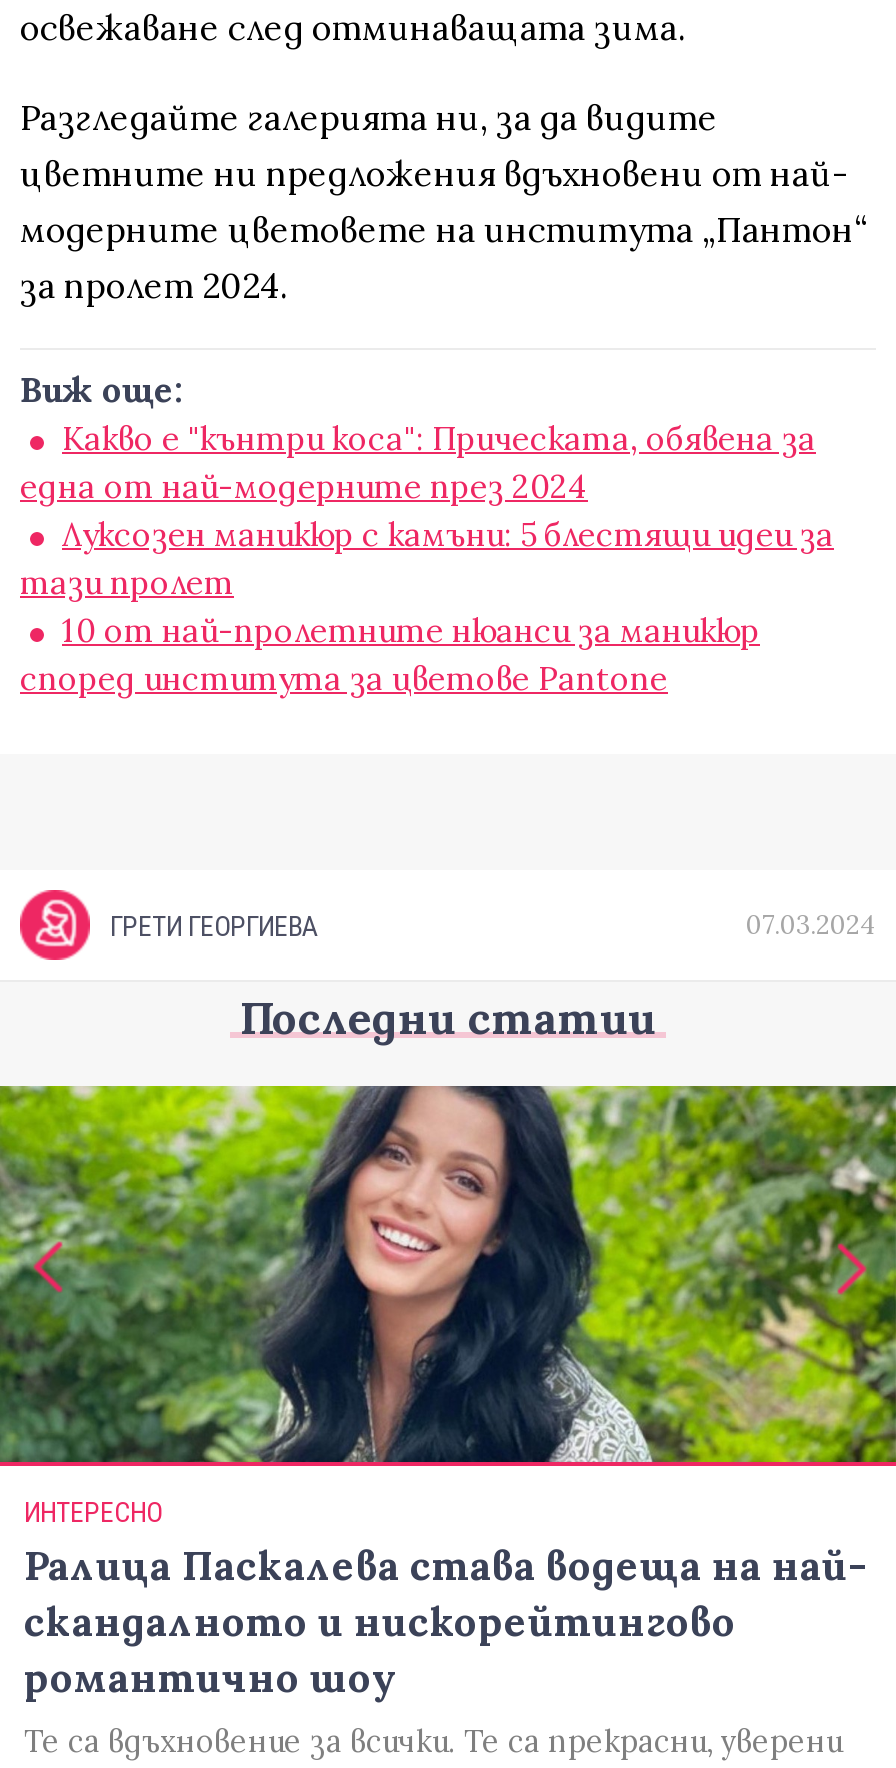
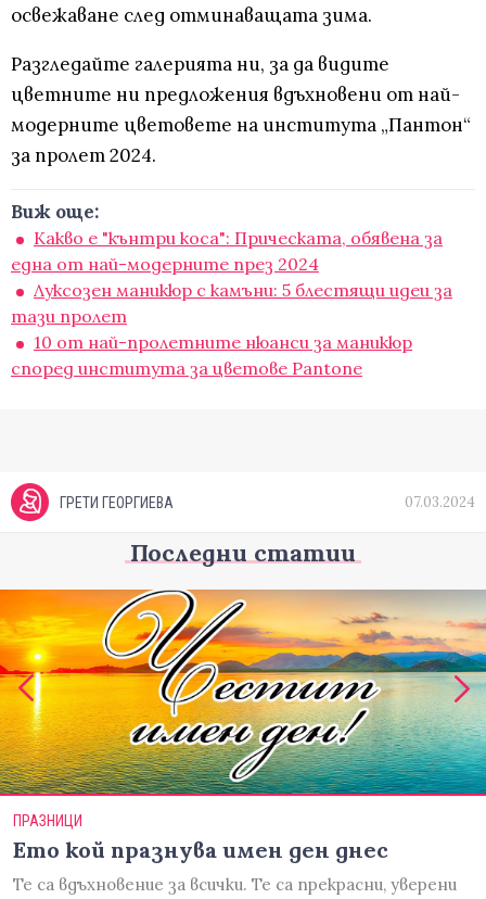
[6,1084,890,1464] [image] -> [3,588,483,768] [image]
[24,1496,866,1702] ИНТЕРЕСНО | Ралица Паскалева става водеща на най- | скандалното и нискорейтингово | романтично шоу -> [13,812,388,863] ПРАЗНИЦИ | Ето кой празнува имен ден днес

